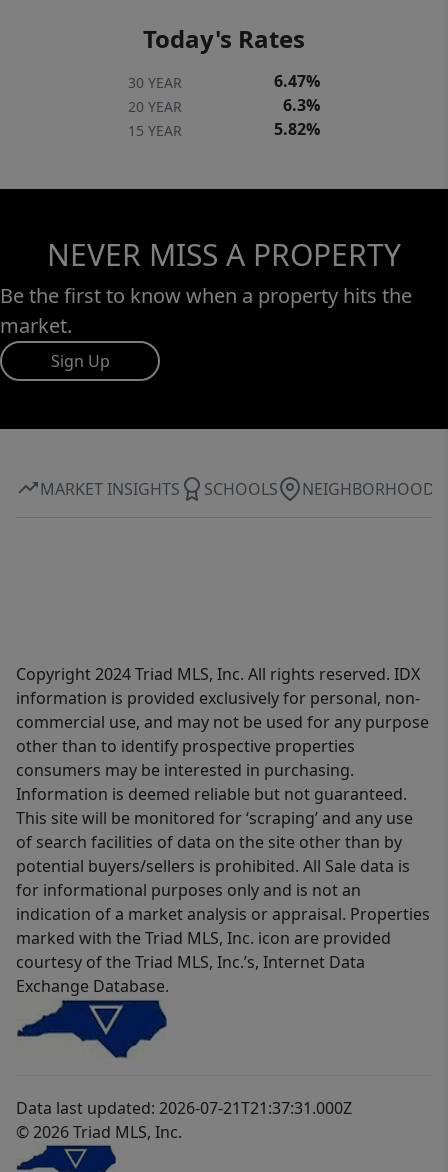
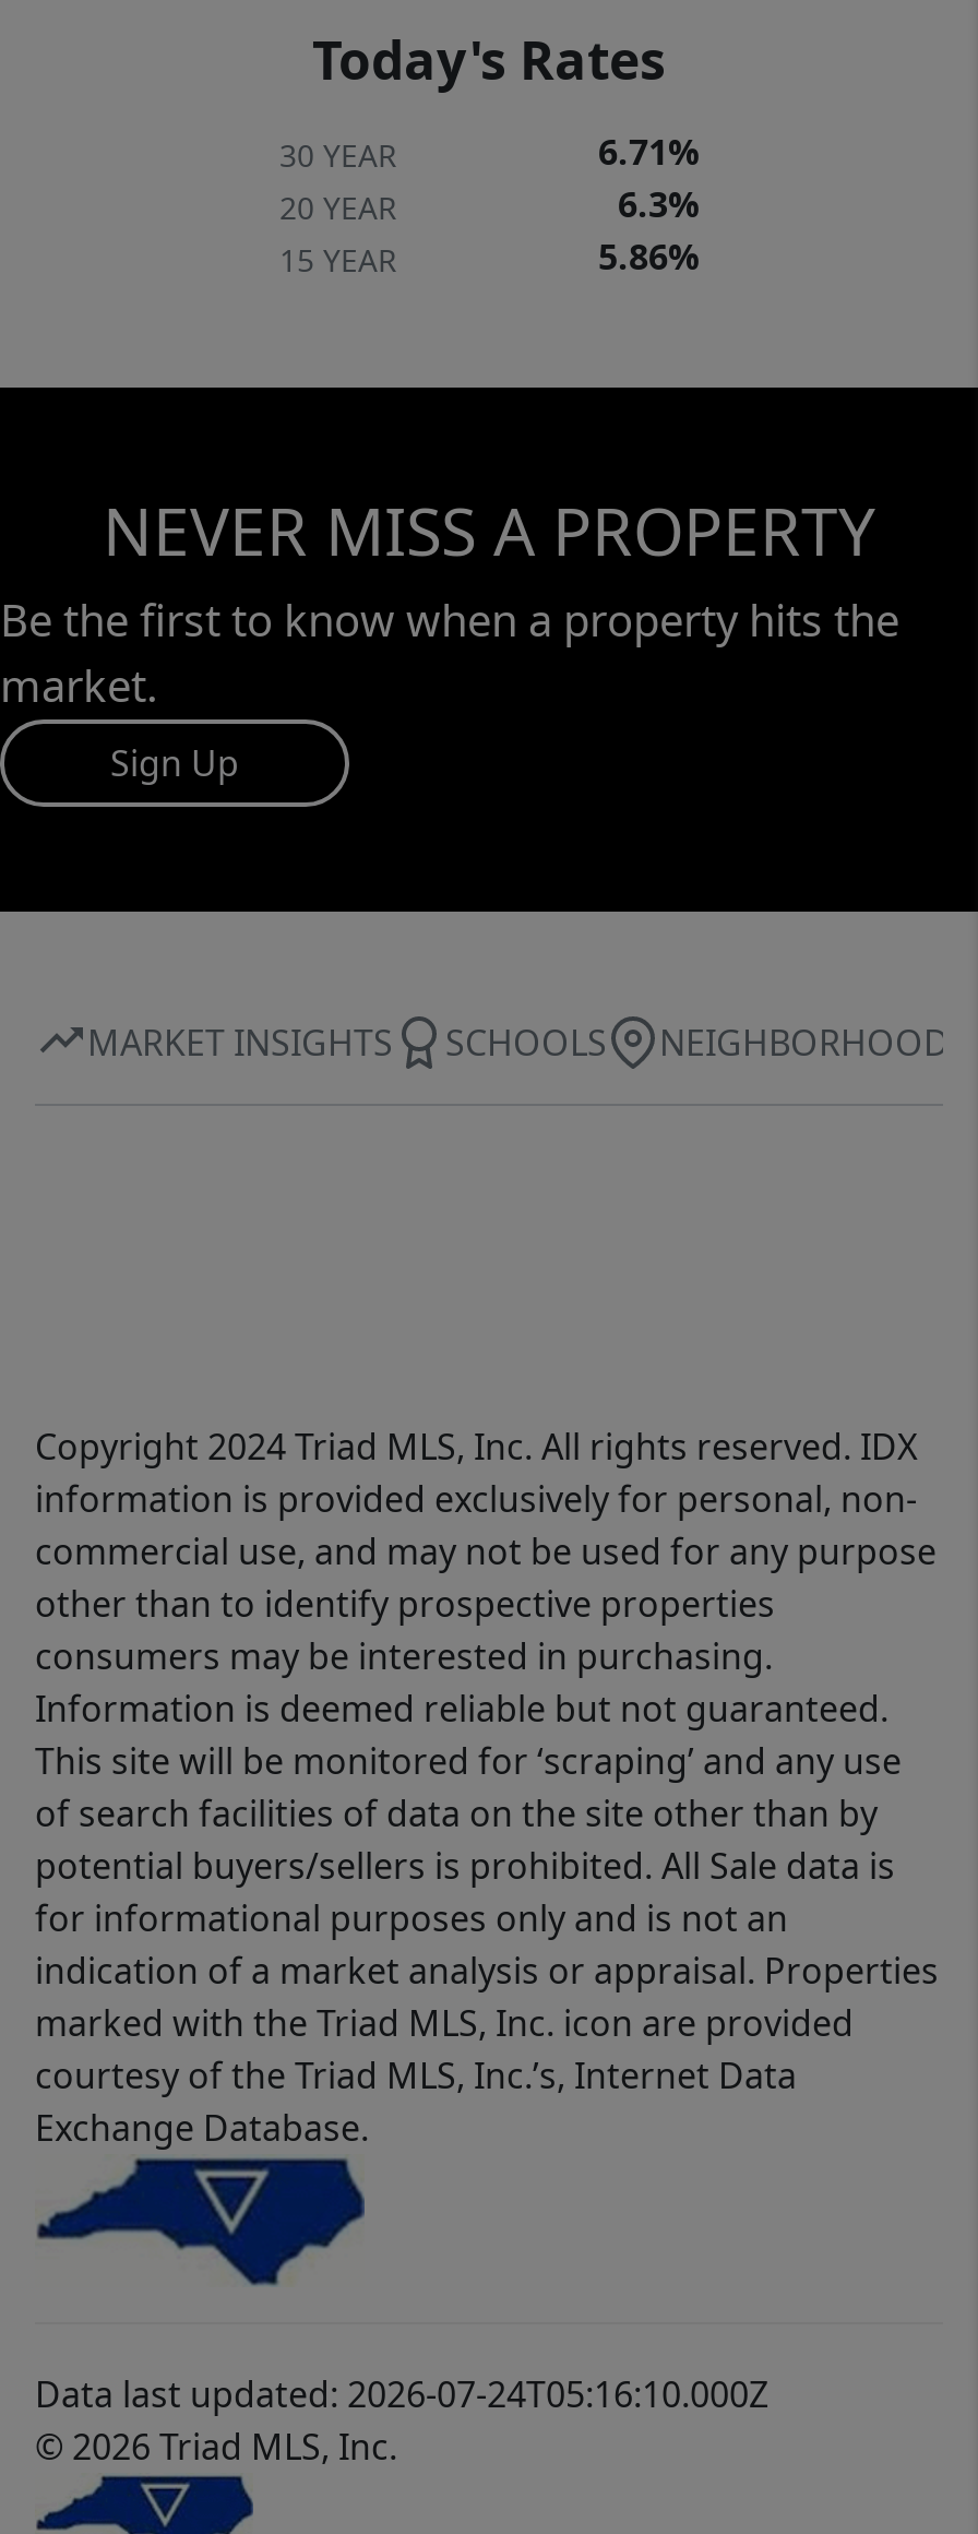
[274,70,320,92] 6.47% -> [598,128,699,176] 6.71%
[274,118,320,140] 5.82% -> [598,233,699,281] 5.86%
[16,1097,352,1119] Data last updated: 2026-07-21T21:37:31.000Z -> [35,2371,768,2419] Data last updated: 2026-07-24T05:16:10.000Z

